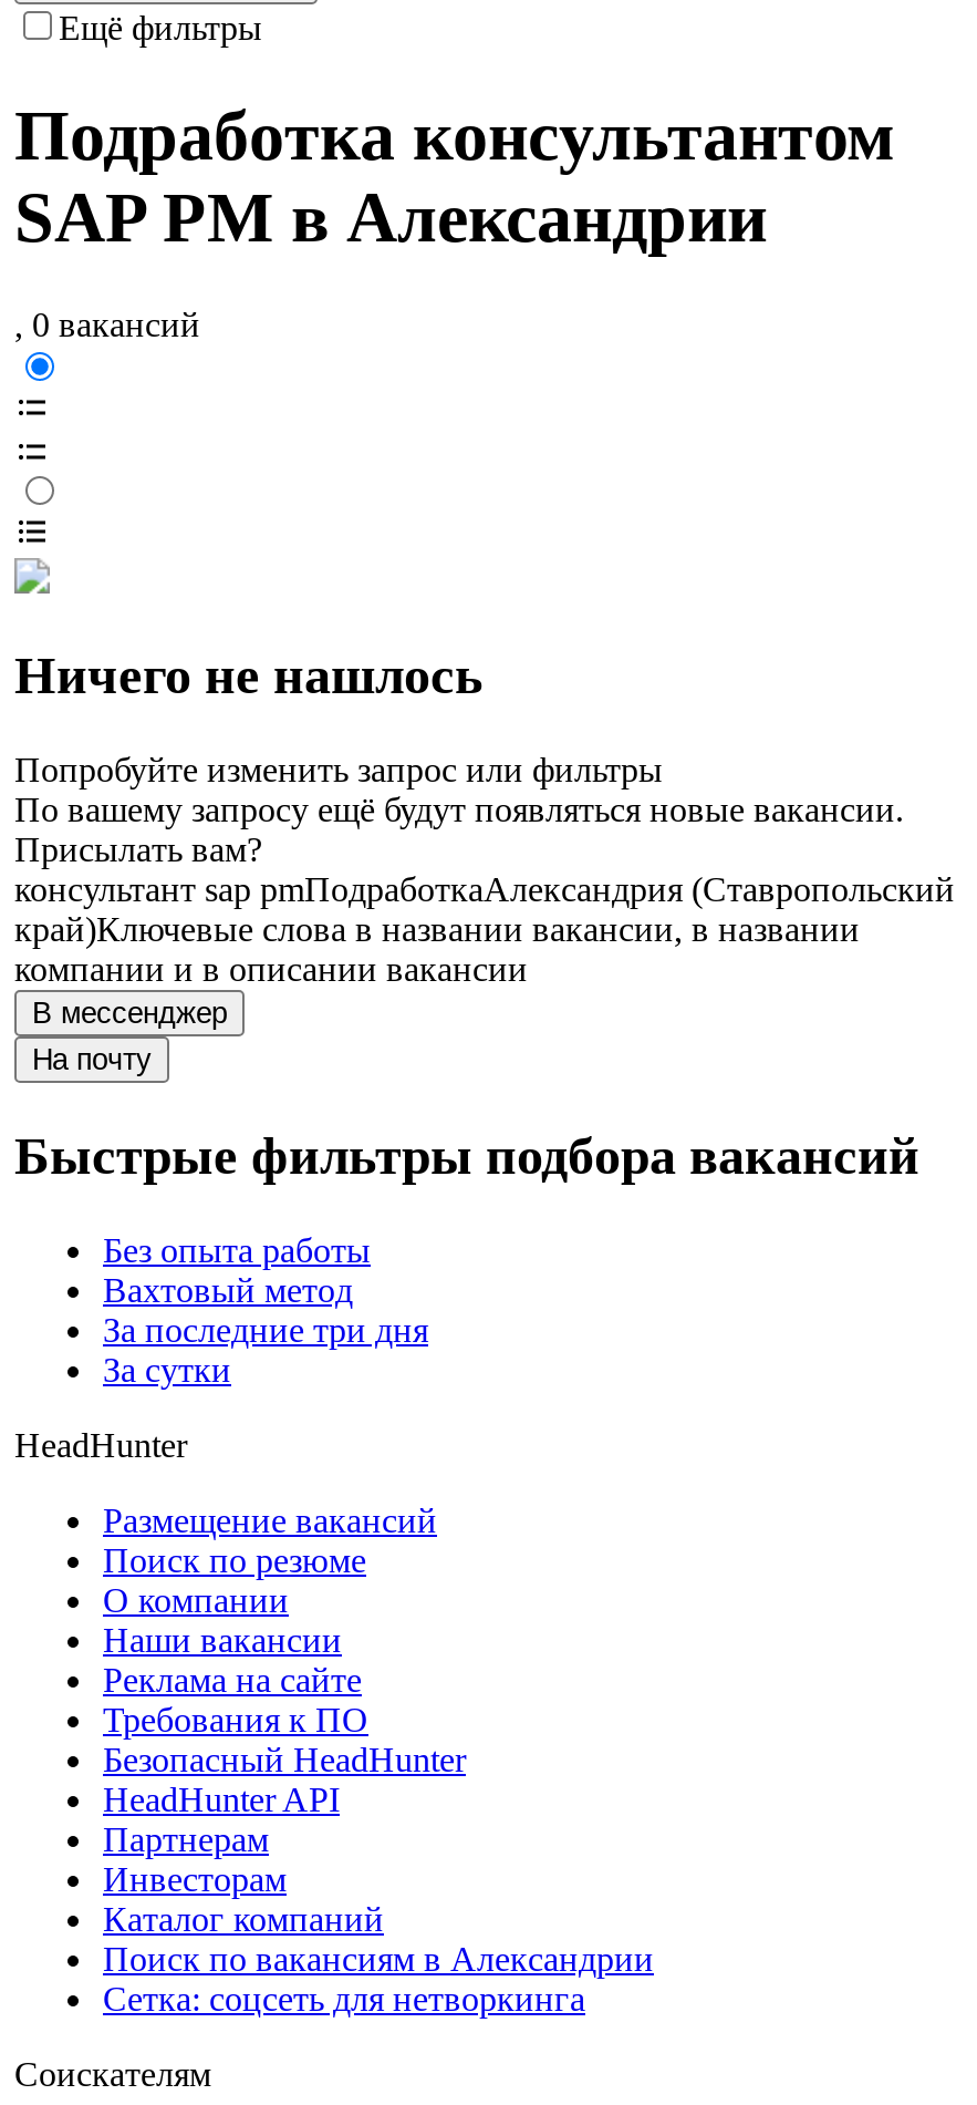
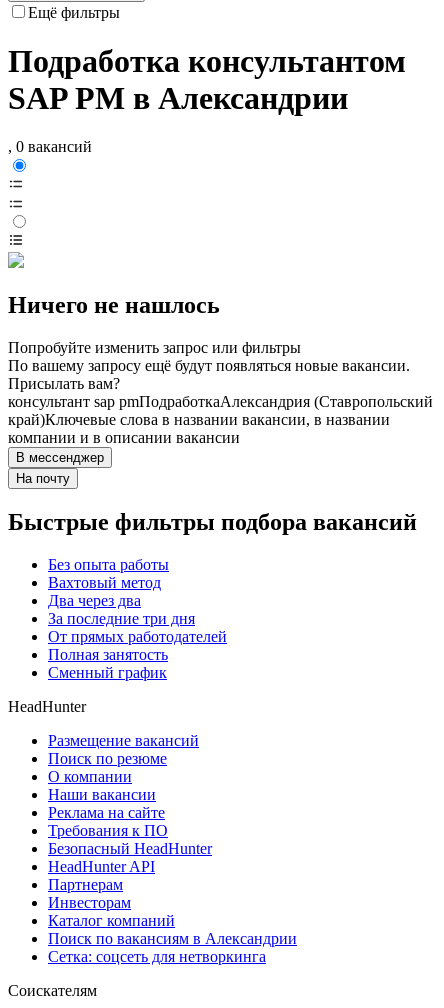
none -> [48,592,141,609] Два через два
[103,1351,231,1389] За сутки -> [48,628,227,681] От прямых работодателей | Полная занятость | Сменный график

